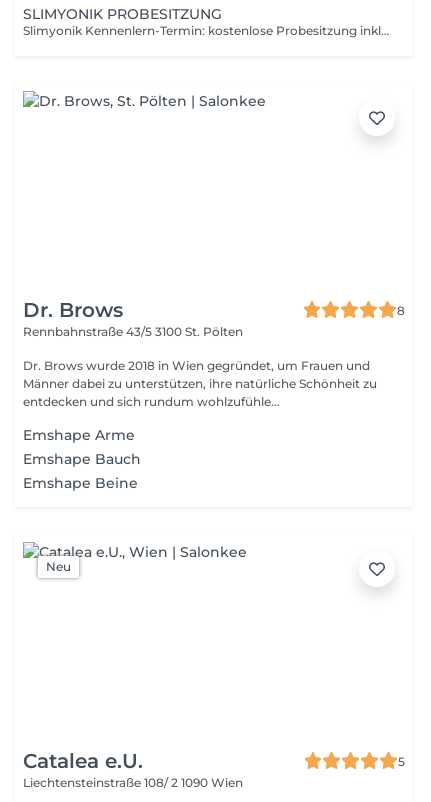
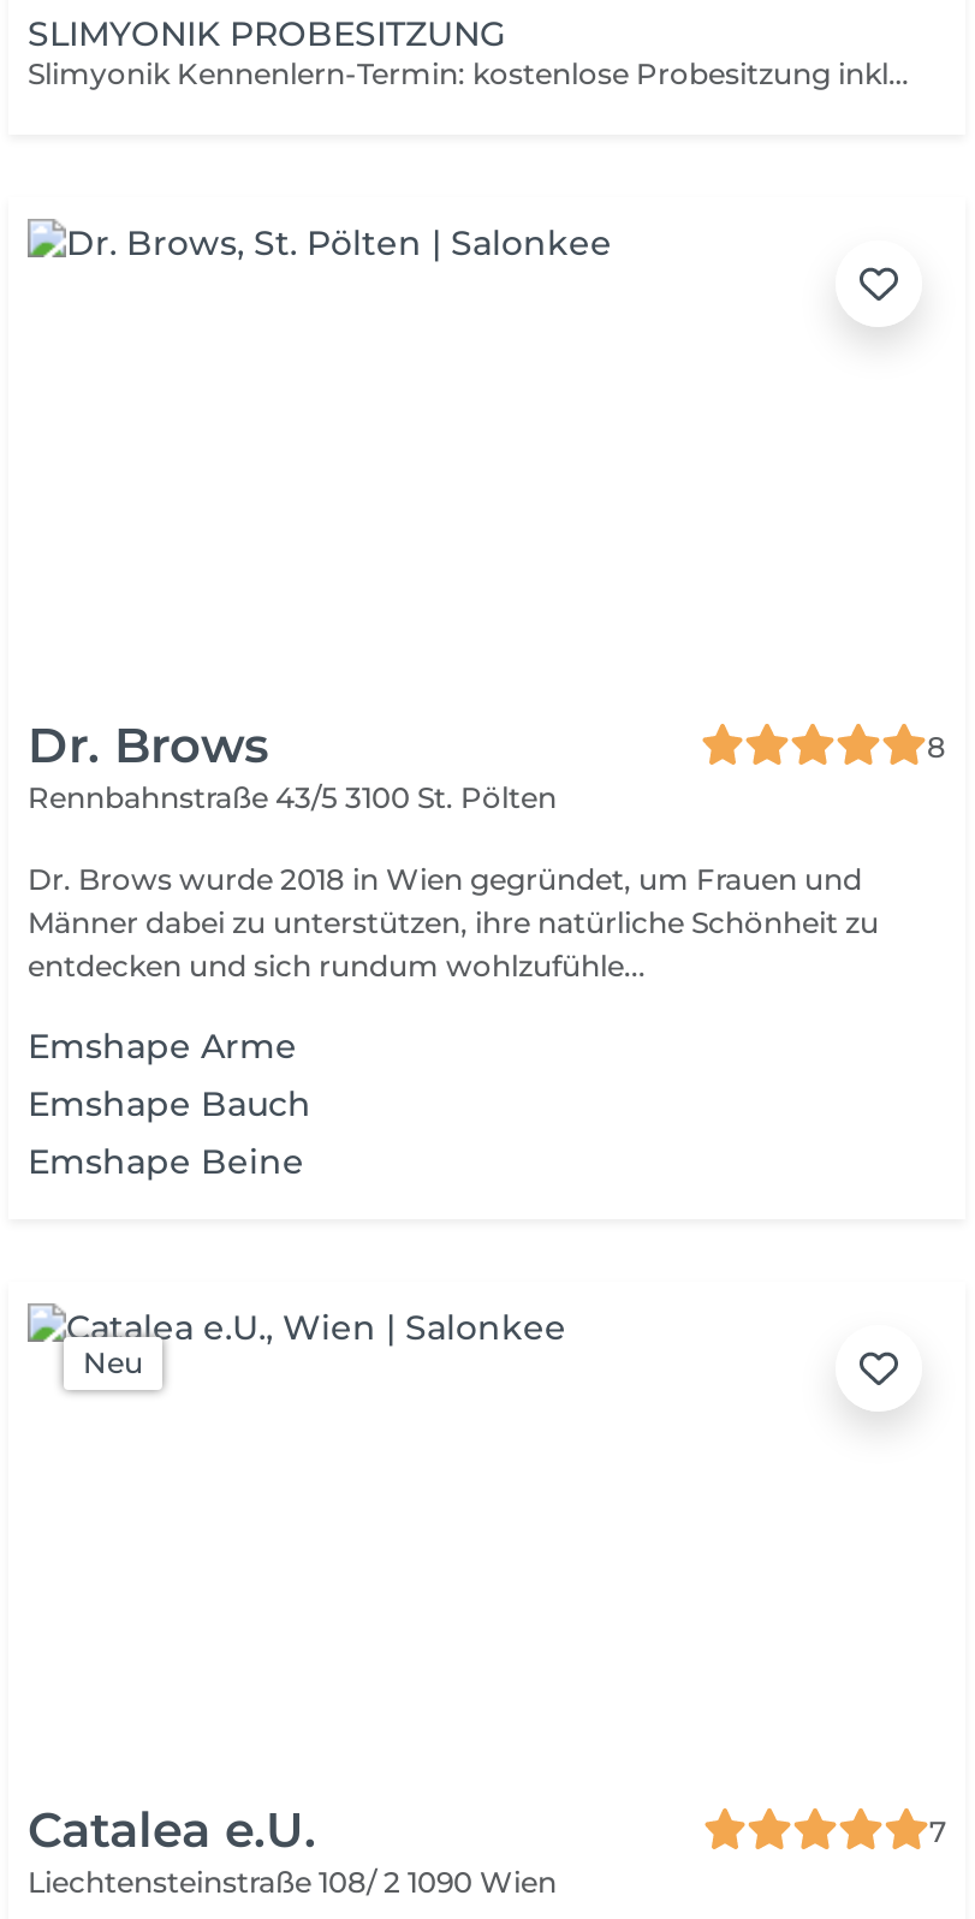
[398,754,405,769] 5 -> [929,1813,946,1849] 7

